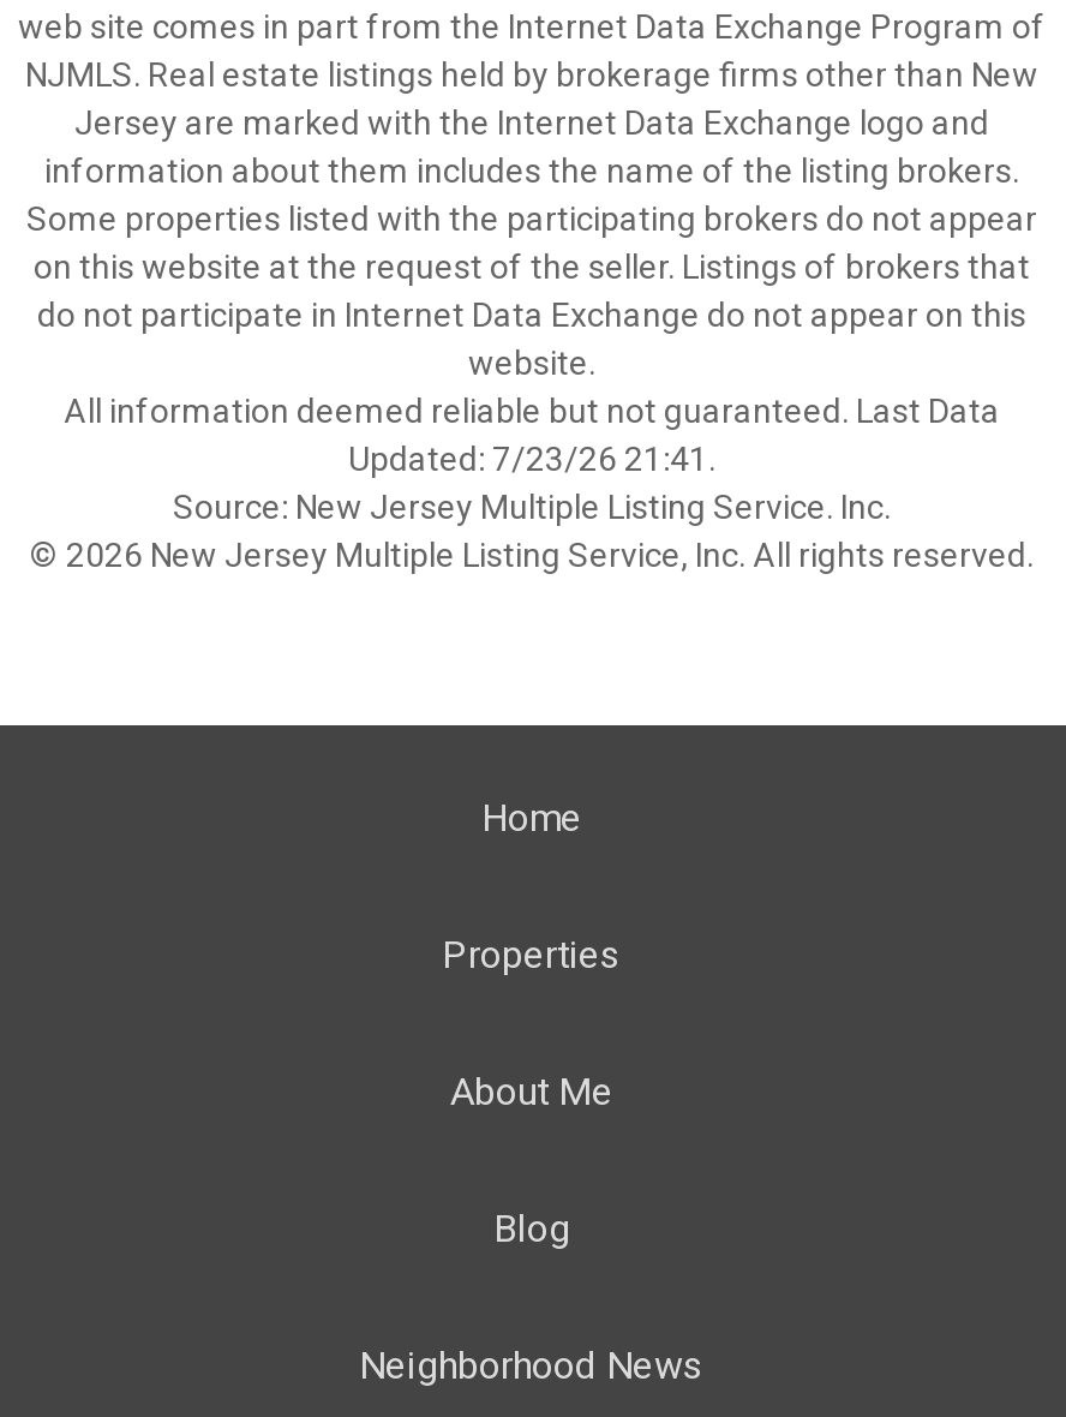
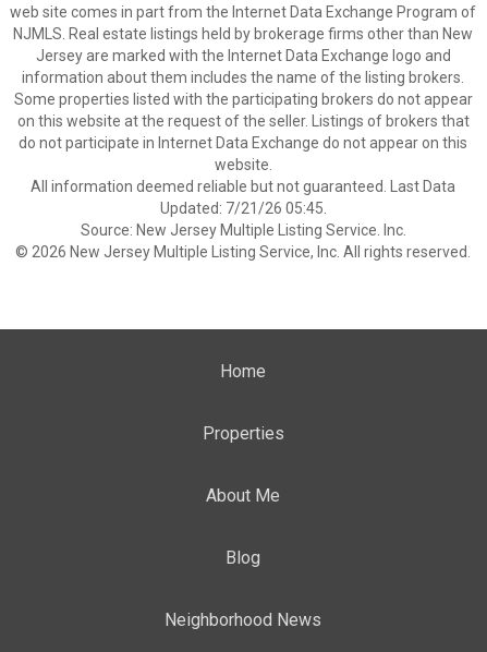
[348,440,715,478] Updated: 7/23/26 21:41. -> [160,200,326,217] Updated: 7/21/26 05:45.

